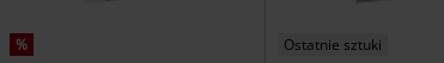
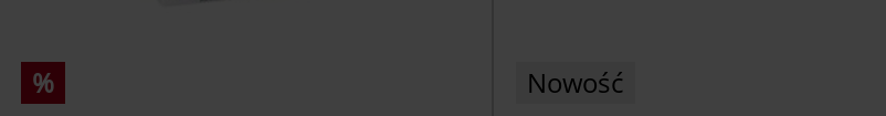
[284,34,382,54] Ostatnie sztuki -> [527,63,624,101] Nowość

